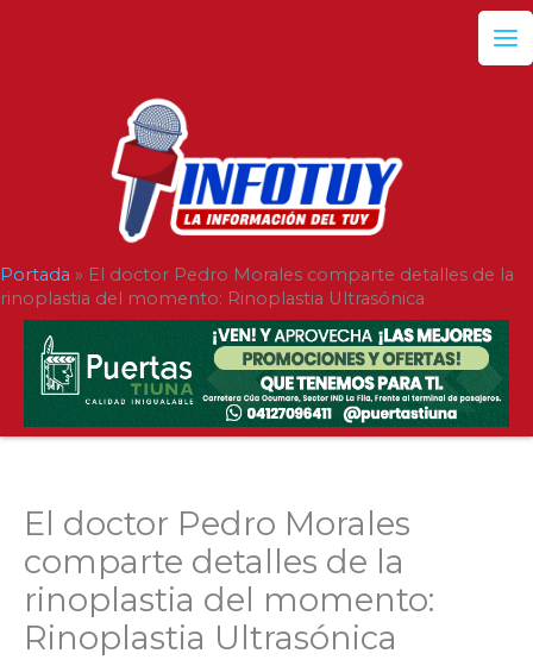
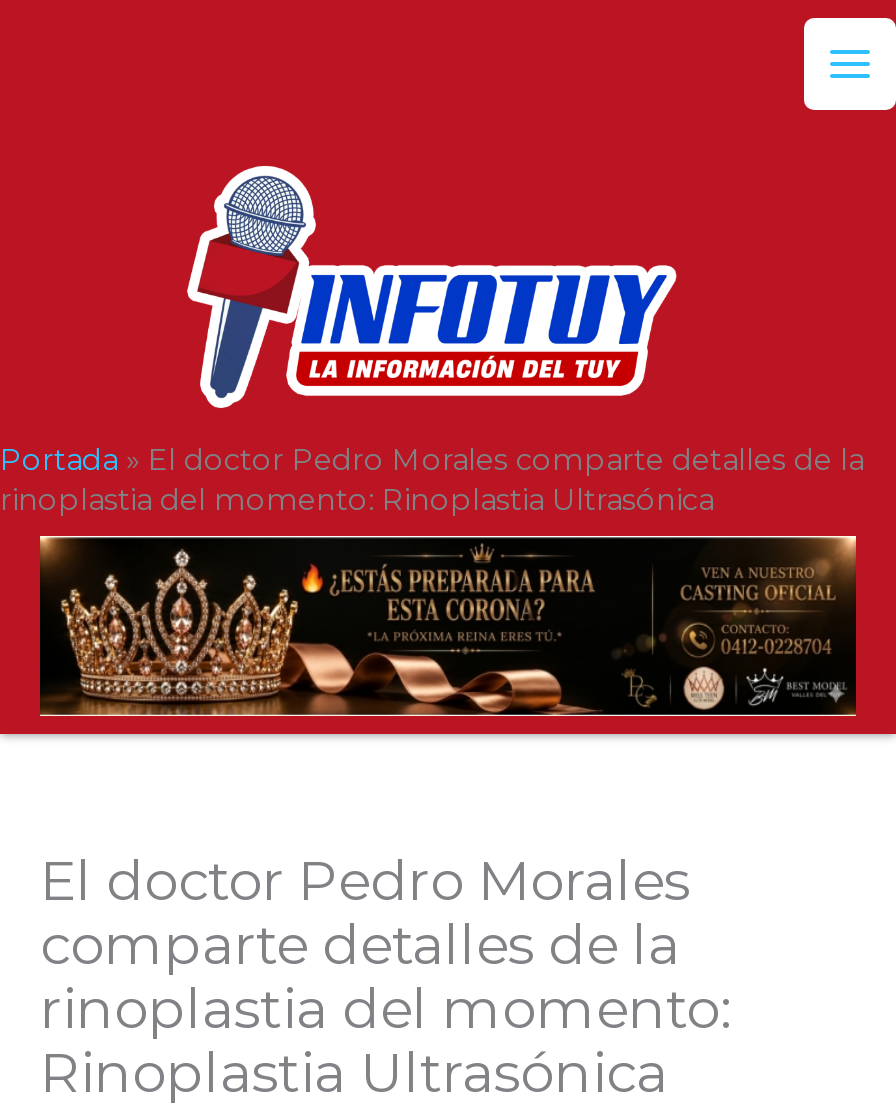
[23,319,510,428] [image] -> [38,534,858,718] [image]

